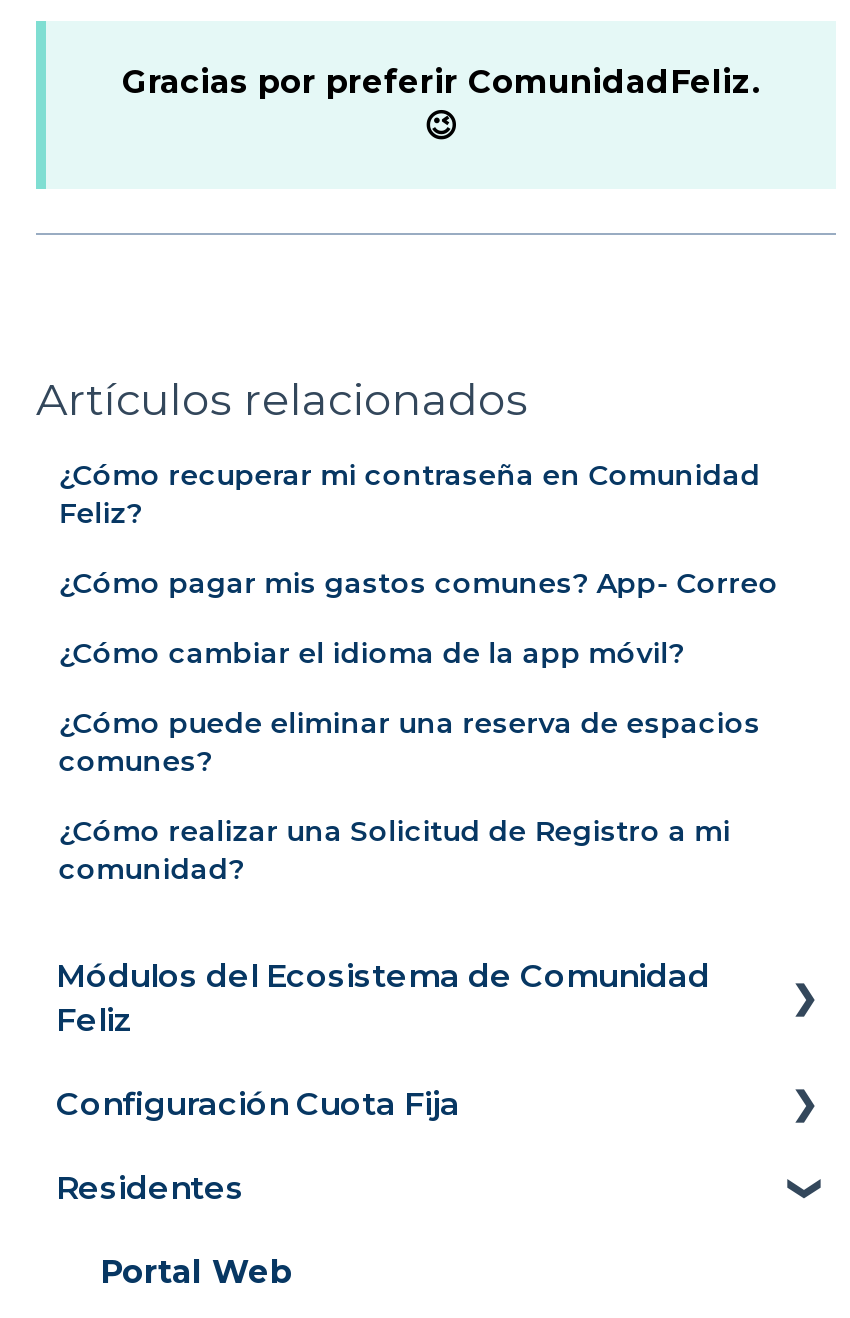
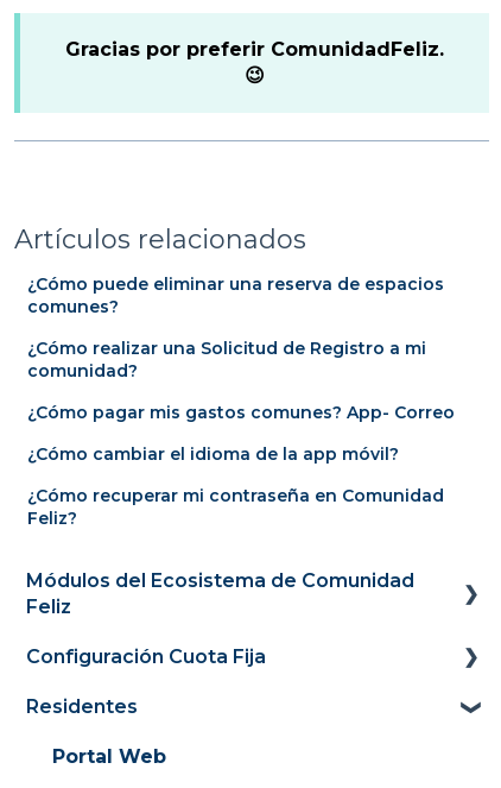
moved [58,457,778,671] -> [28,401,455,529]: ¿Cómo pagar mis gastos comunes? App- Correo | ¿Cómo cambiar el idioma de la app móvil? | ¿Cómo recuperar mi contraseña en Comunidad | Feliz?
moved [58,705,760,887] -> [28,273,444,381]: ¿Cómo puede eliminar una reserva de espacios | comunes? | ¿Cómo realizar una Solicitud de Registro a mi | comunidad?

